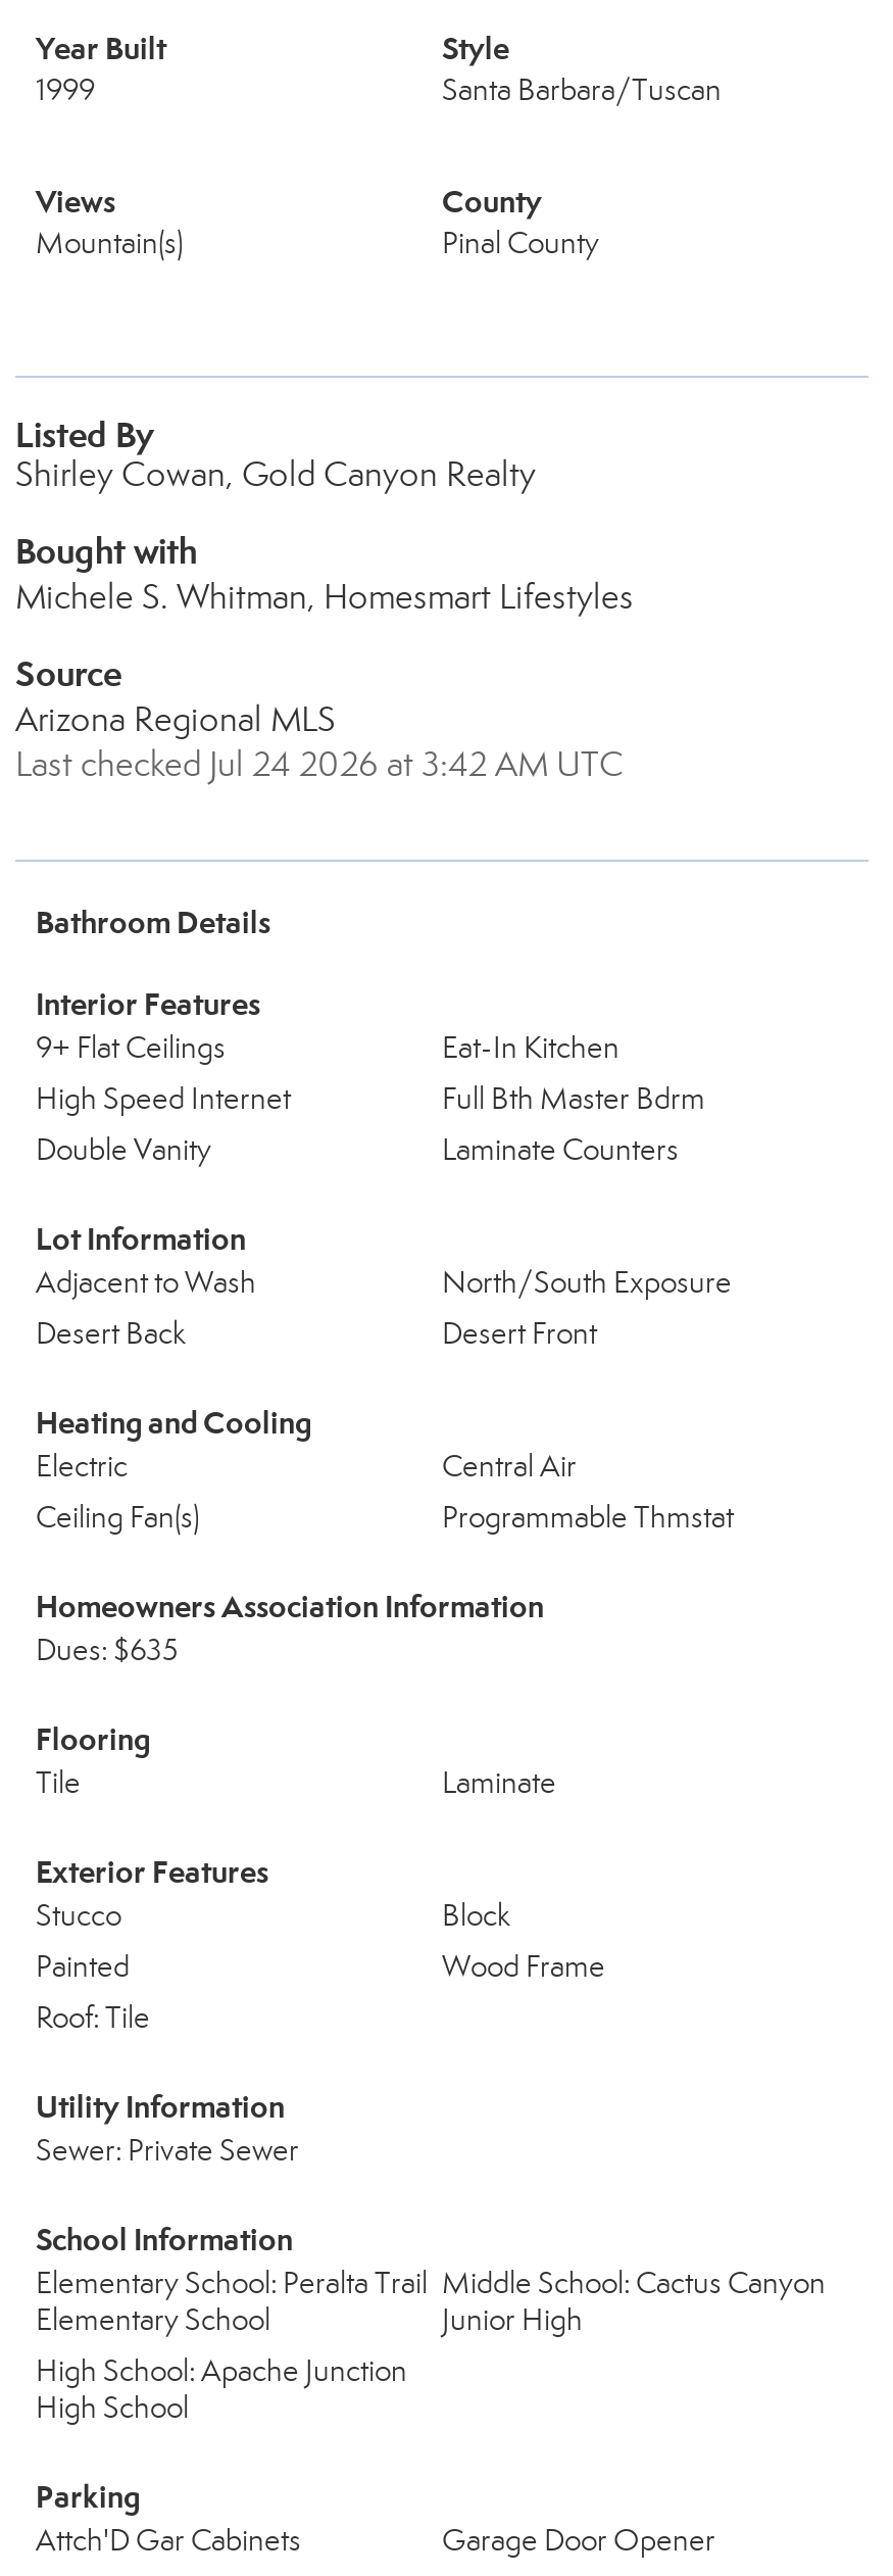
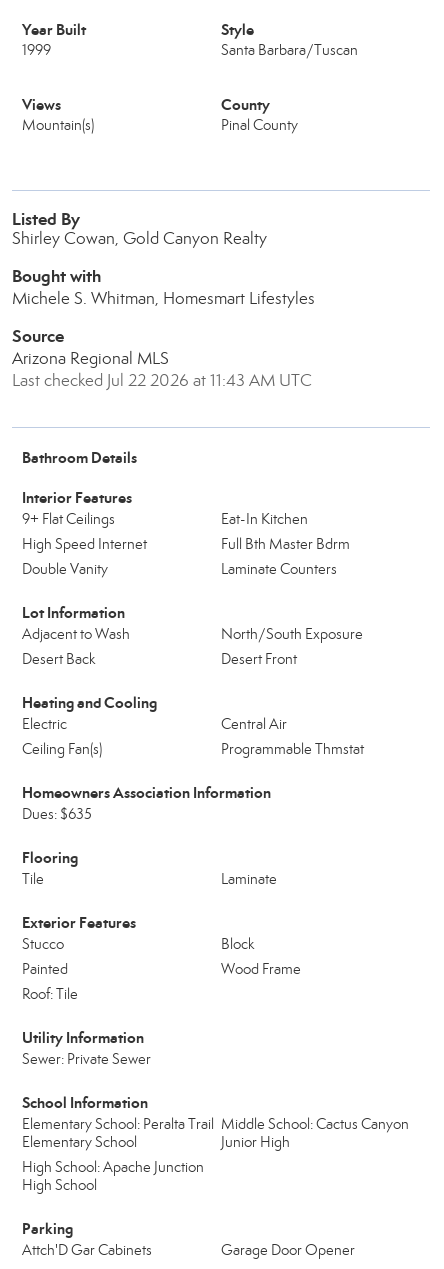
[15,743,624,786] Last checked Jul 24 2026 at 3:42 AM UTC -> [12,370,312,391] Last checked Jul 22 2026 at 11:43 AM UTC

